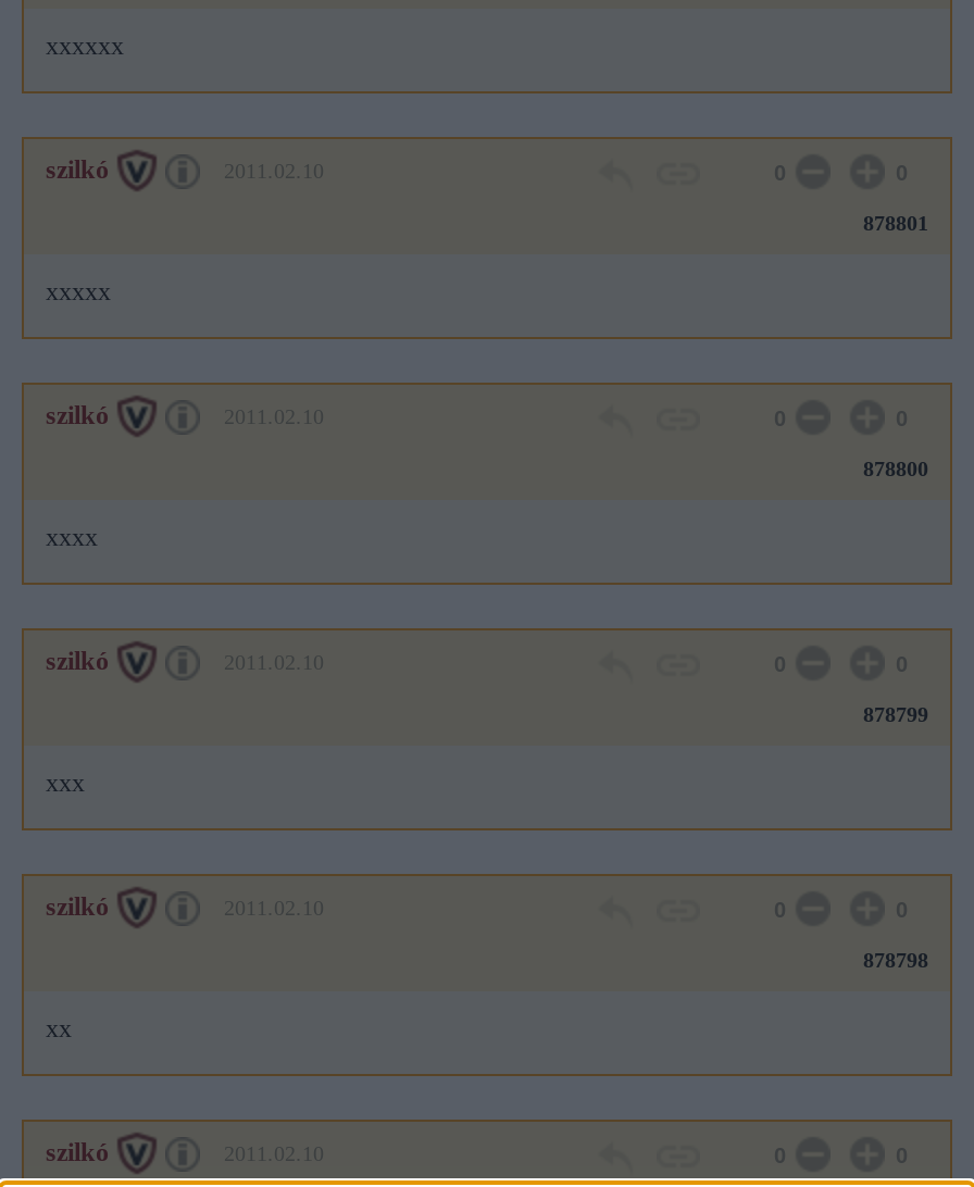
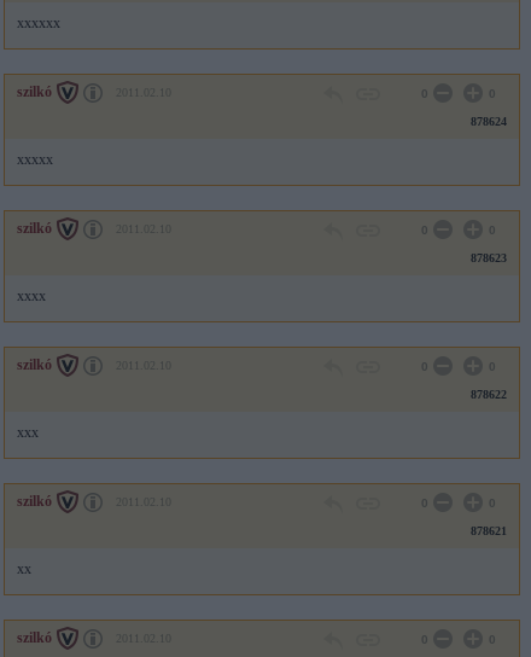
[863,211,928,235] 878801 -> [471,115,507,128] 878624
[863,457,928,480] 878800 -> [471,251,507,264] 878623
[863,702,928,726] 878799 -> [471,388,507,401] 878622
[863,948,928,972] 878798 -> [471,524,507,537] 878621

